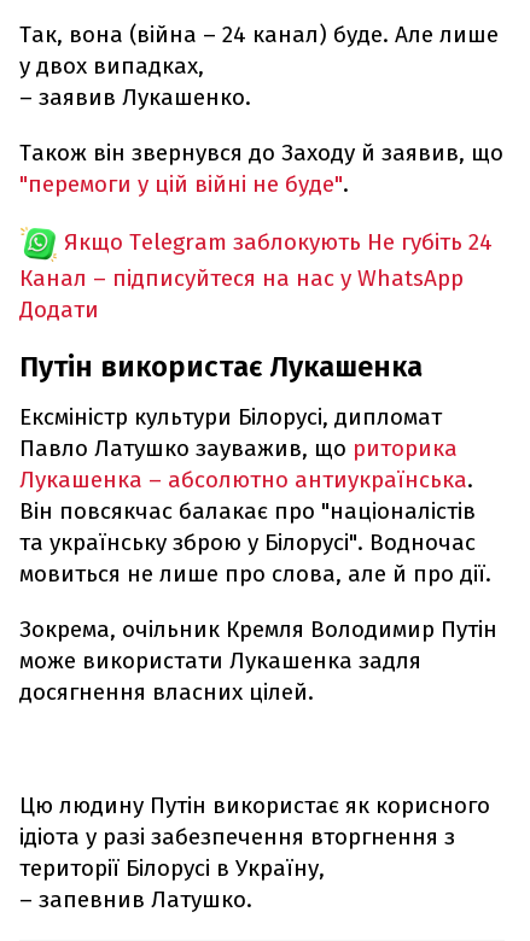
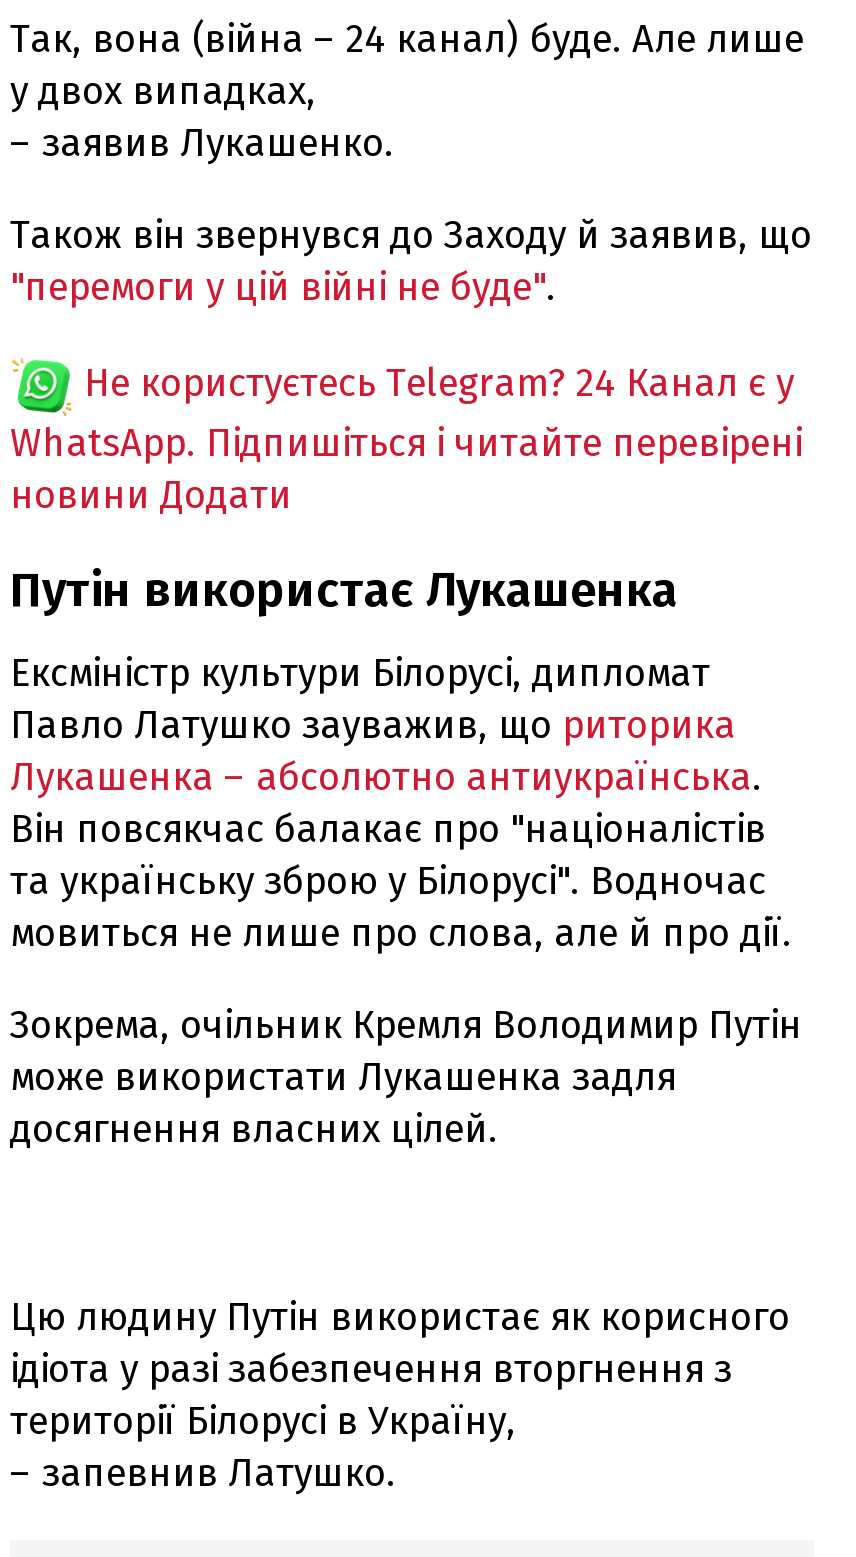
[19,228,493,323] Якщо Telegram заблокують Не губіть 24 | Канал – підписуйтеся на нас у WhatsApp | Додати -> [10,359,802,517] Не користуєтесь Telegram? 24 Канал є у | WhatsApp. Підпишіться і читайте перевірені | новини Додати

